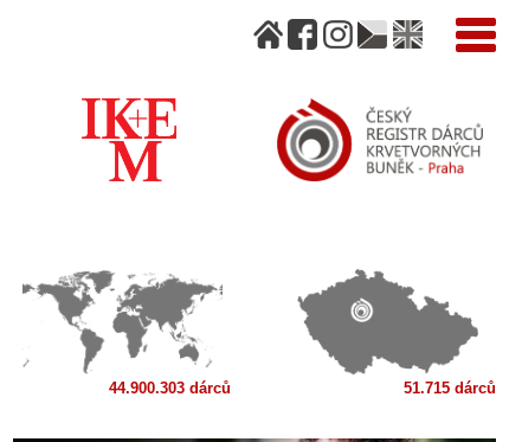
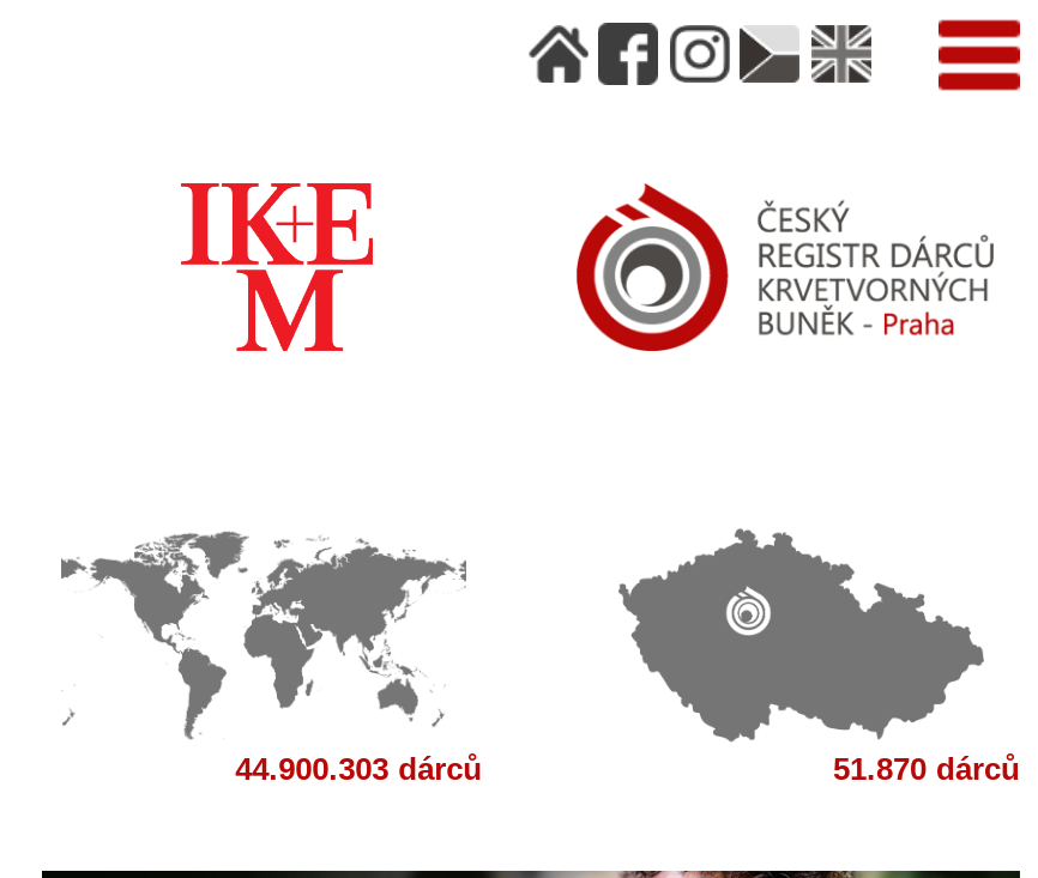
[404,379,496,397] 51.715 dárců -> [833,751,1020,787] 51.870 dárců

